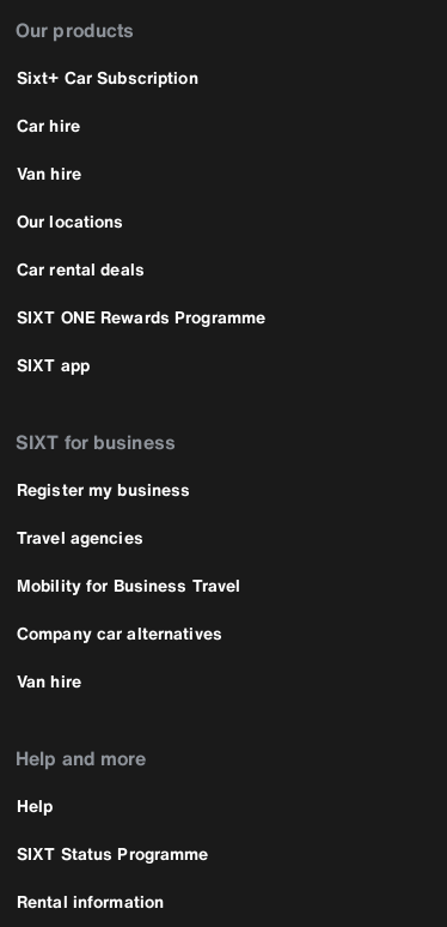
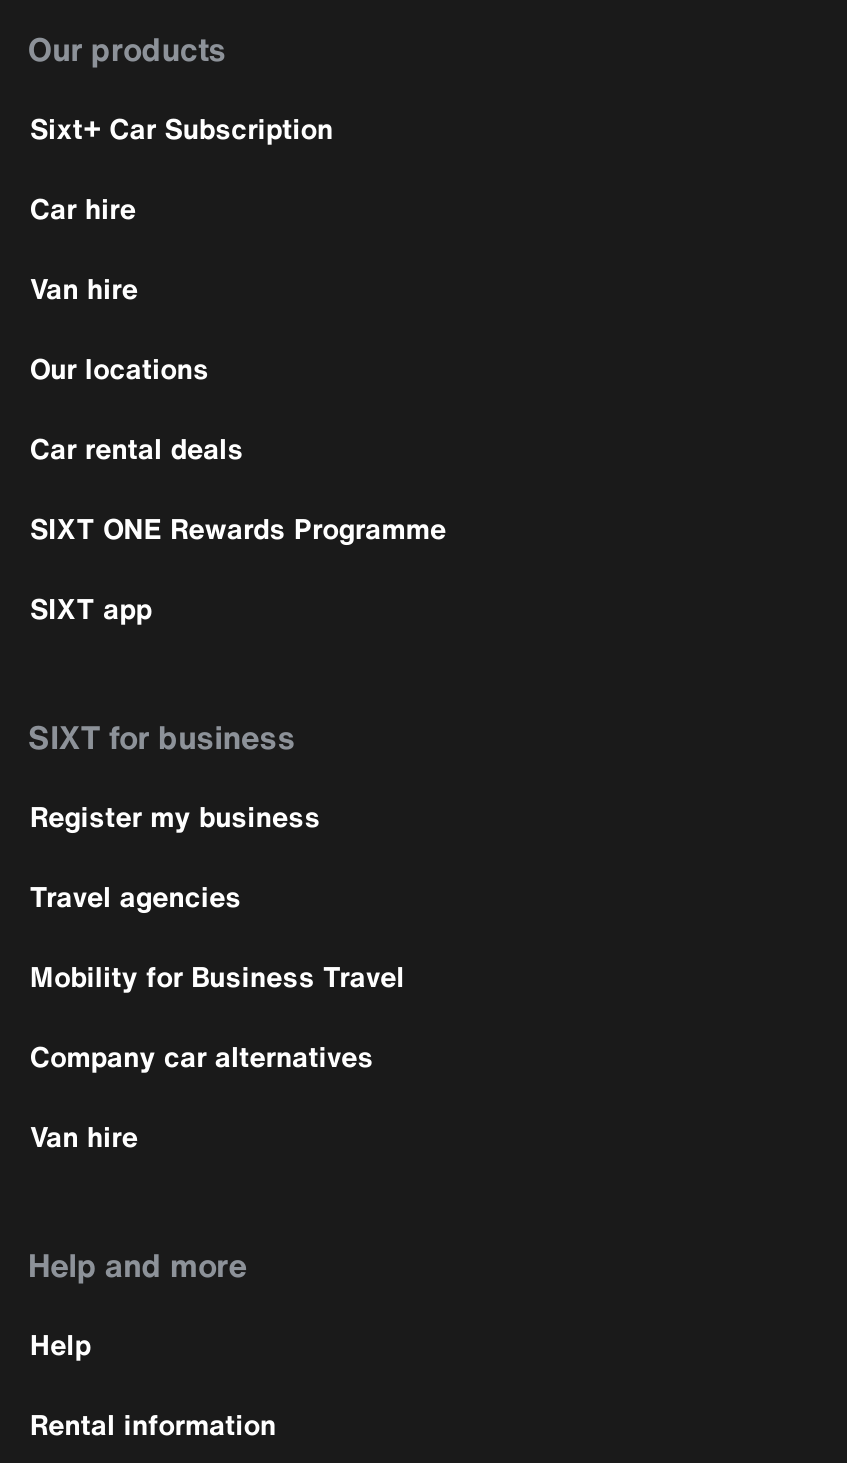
[17,841,209,866] SIXT Status Programme -> none

